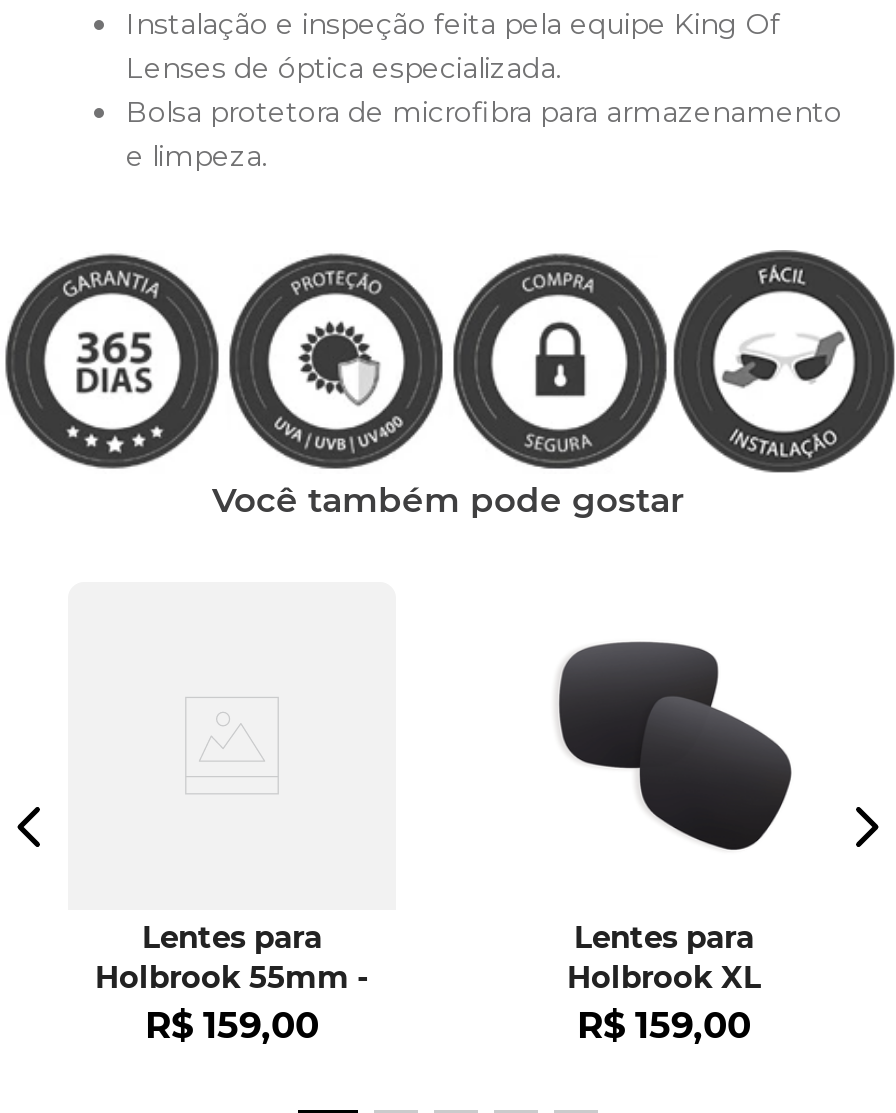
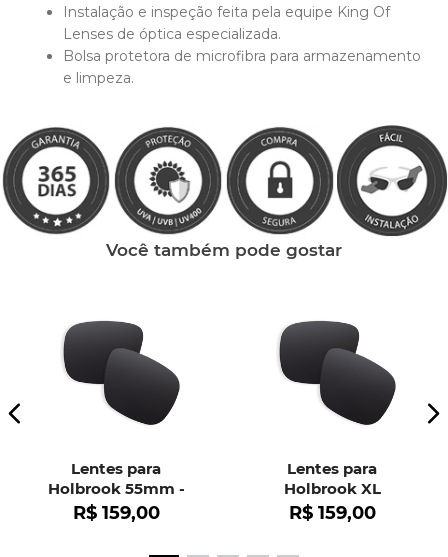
none -> [62,320,181,426] [image]

